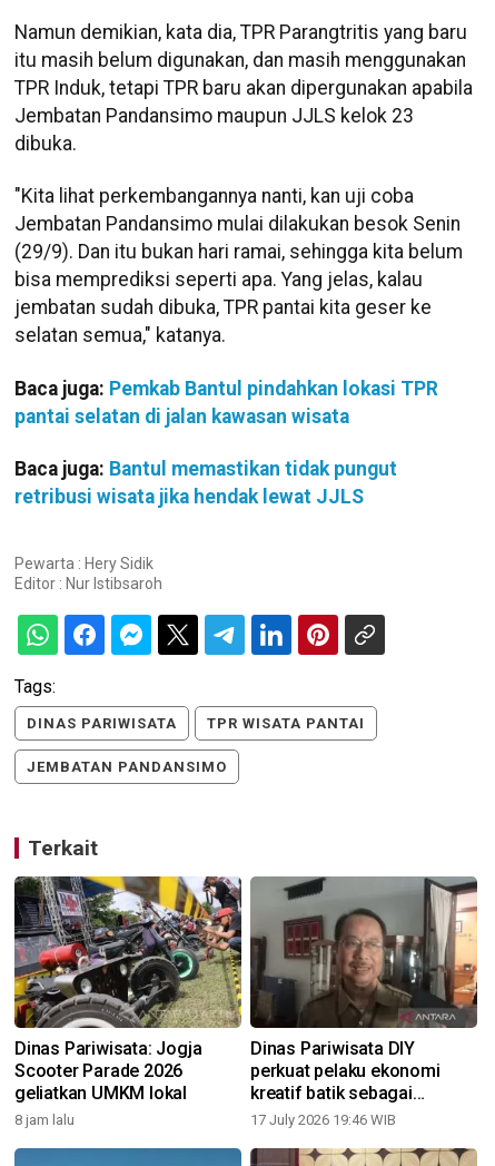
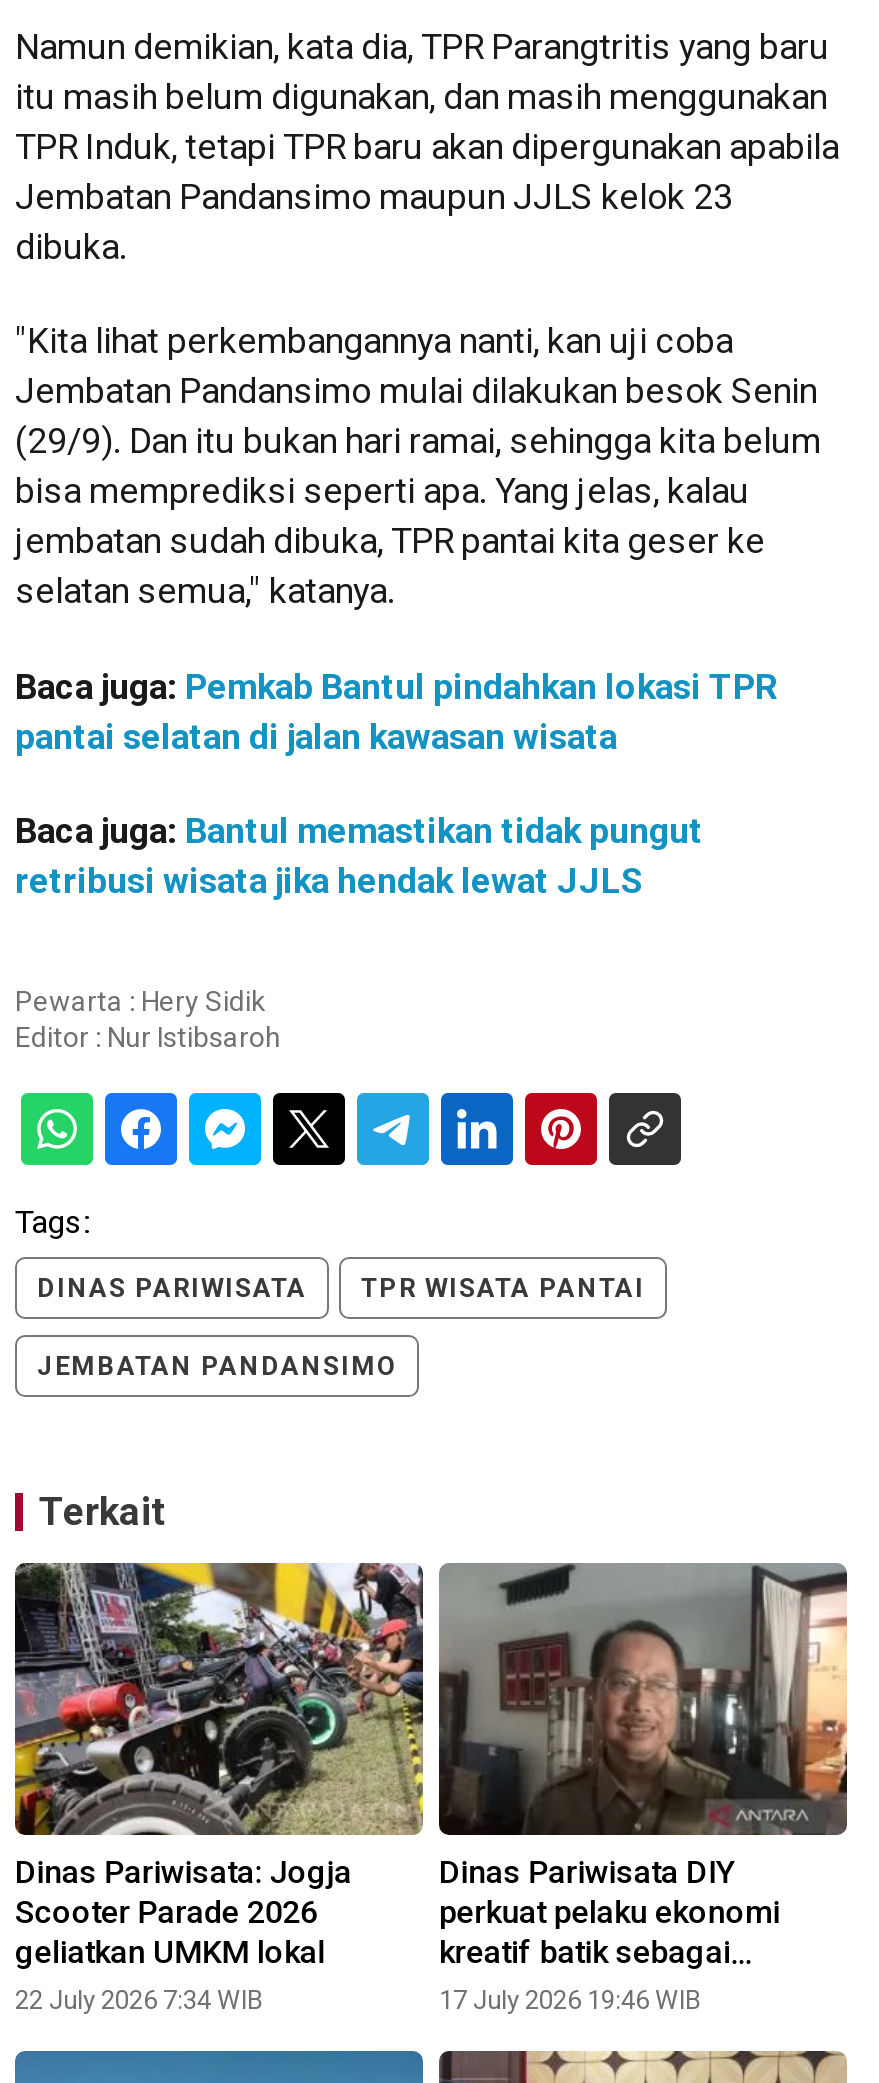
[14,1112,75,1129] 8 jam lalu -> [15,1986,263,2016] 22 July 2026 7:34 WIB

